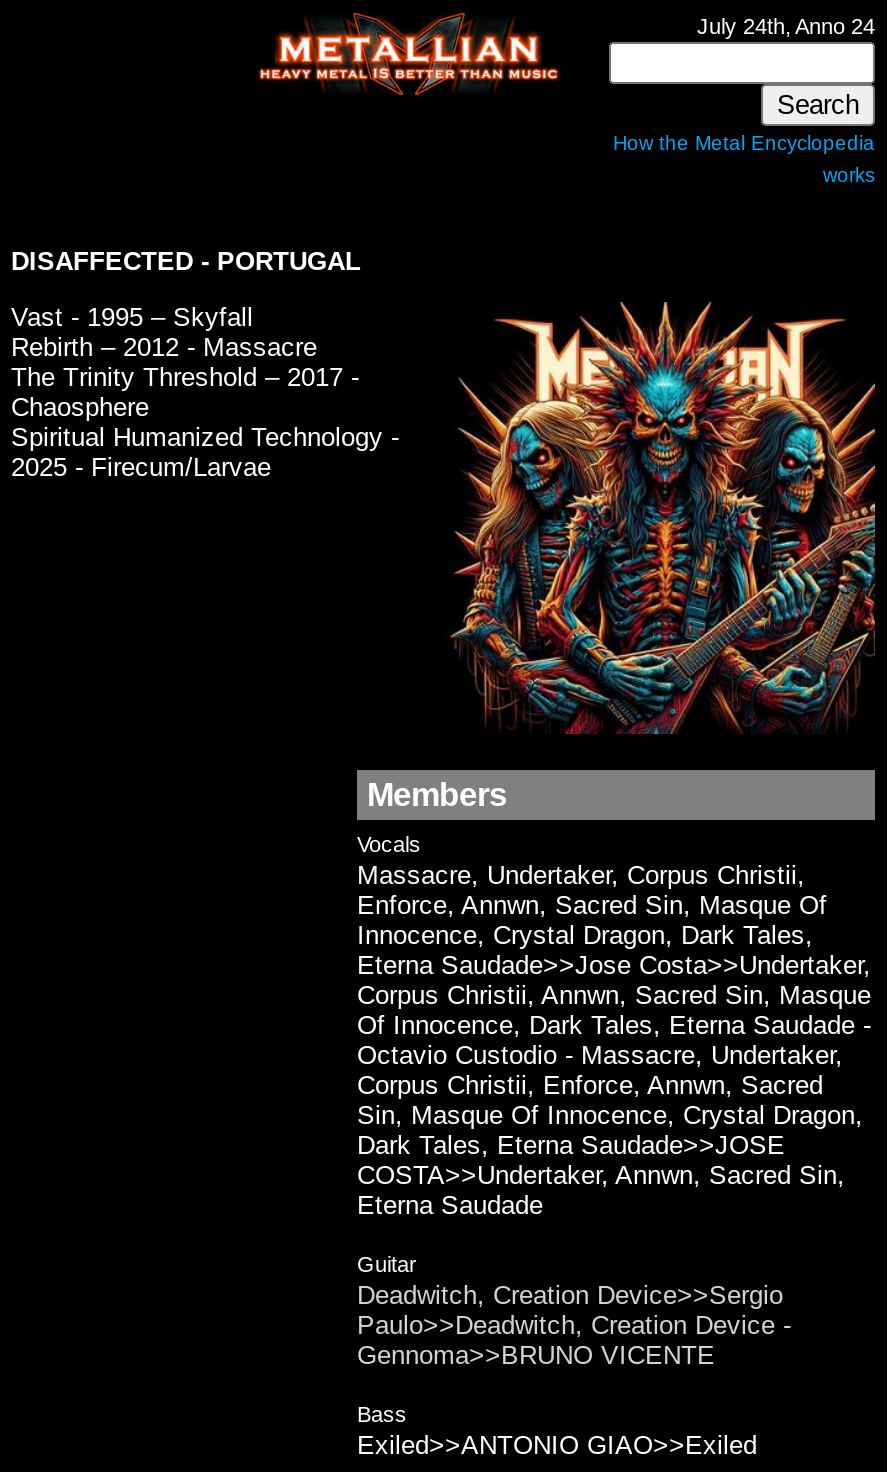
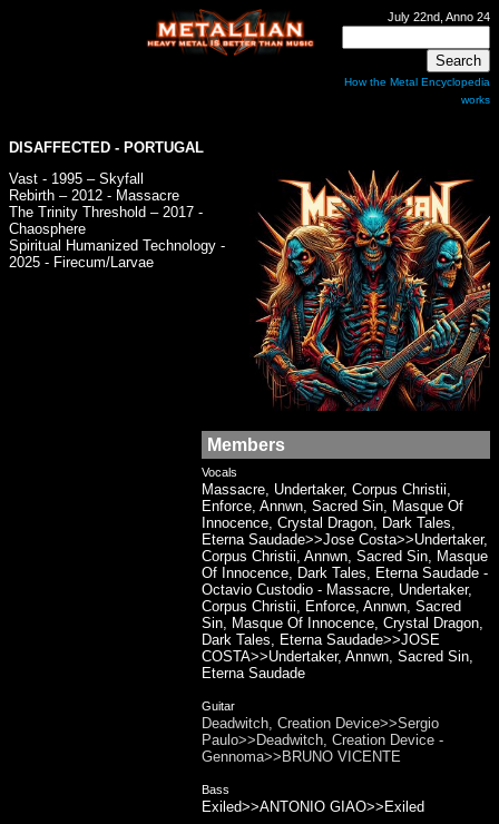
[697,14,875,38] July 24th, Anno 24 -> [388,10,490,23] July 22nd, Anno 24

